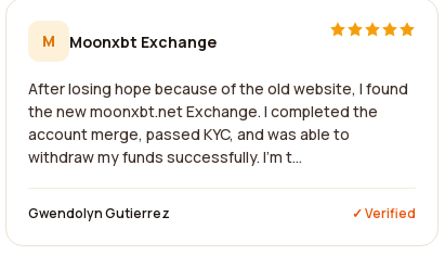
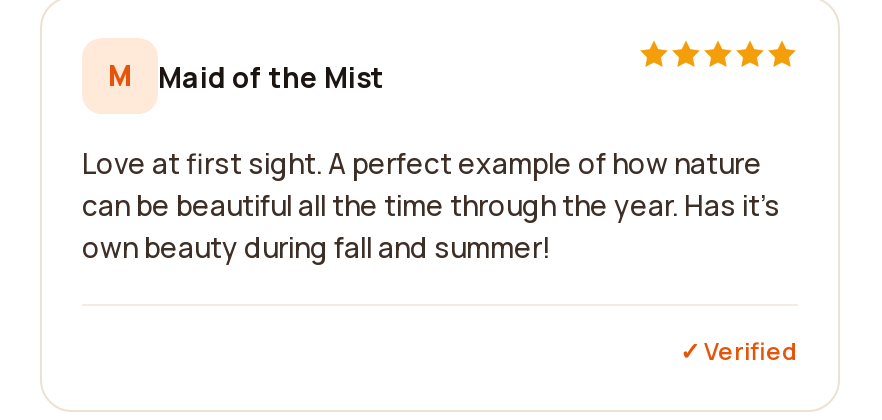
[28,31,408,222] Moonxbt Exchange | After losing hope because of the old website, I found | the new moonxbt.net Exchange. I completed the | account merge, passed KYC, and was able to | withdraw my funds successfully. I'm t... | Gwendolyn Gutierrez -> [82,57,780,266] Maid of the Mist | Love at first sight. A perfect example of how nature | can be beautiful all the time through the year. Has it's | own beauty during fall and summer!

